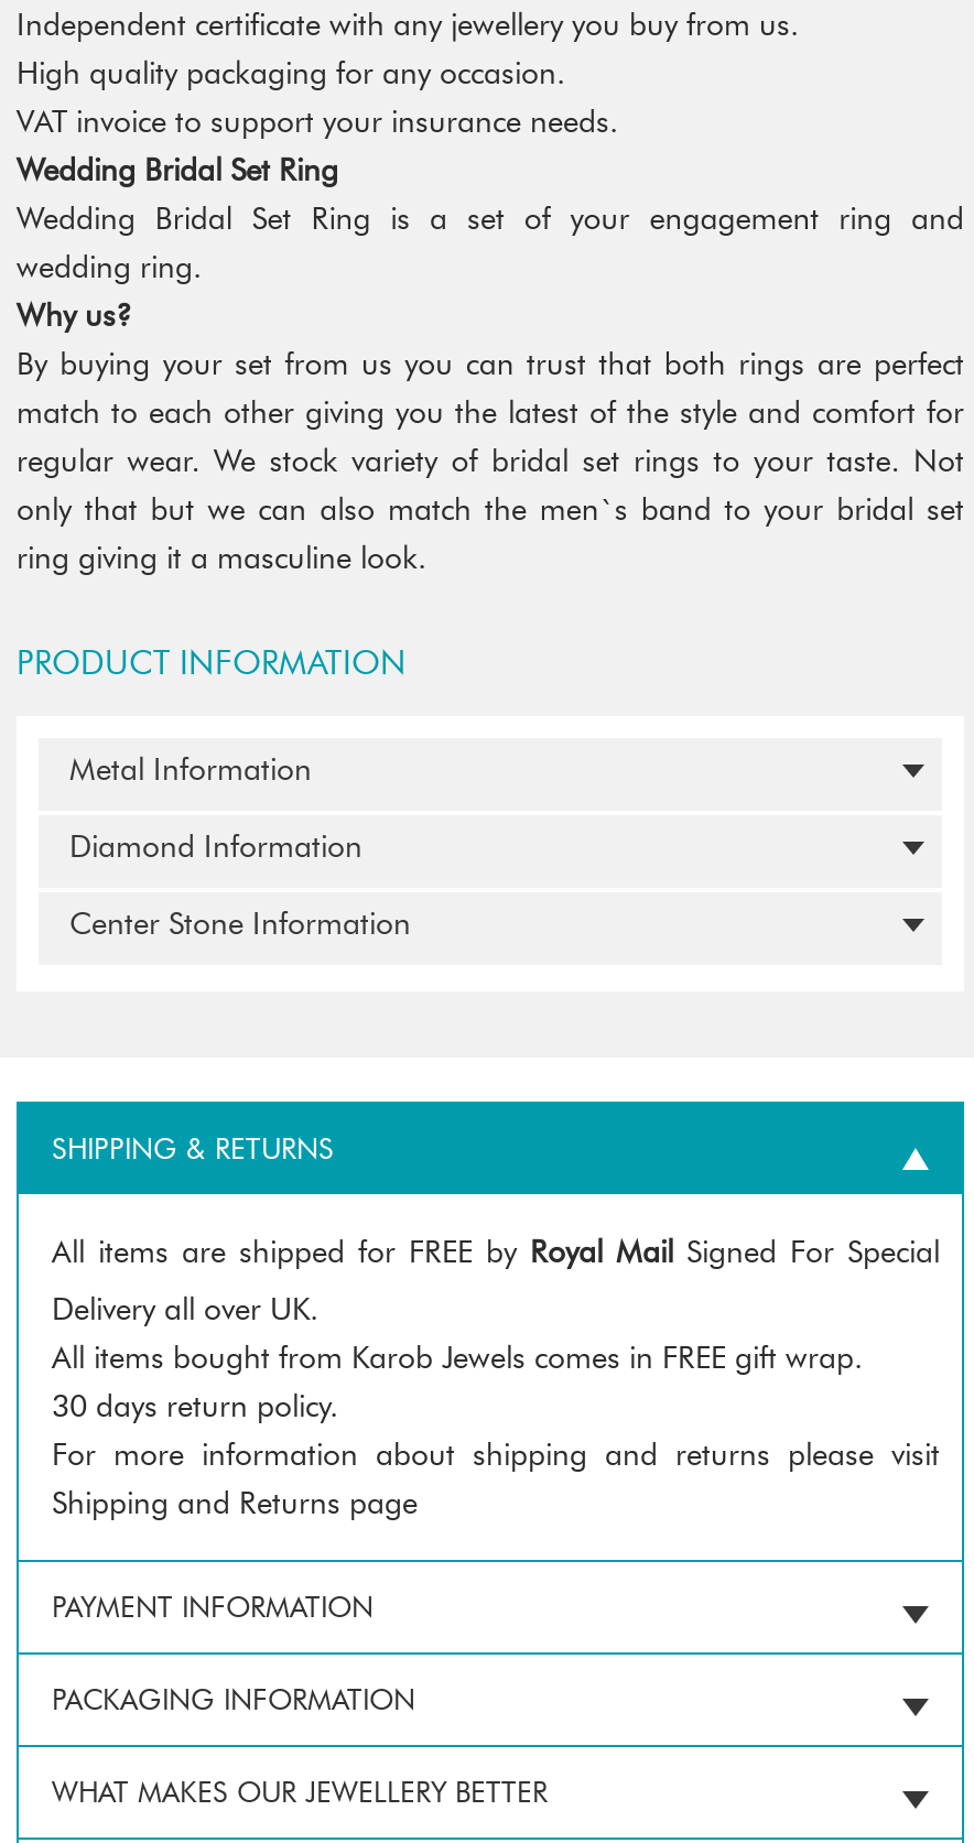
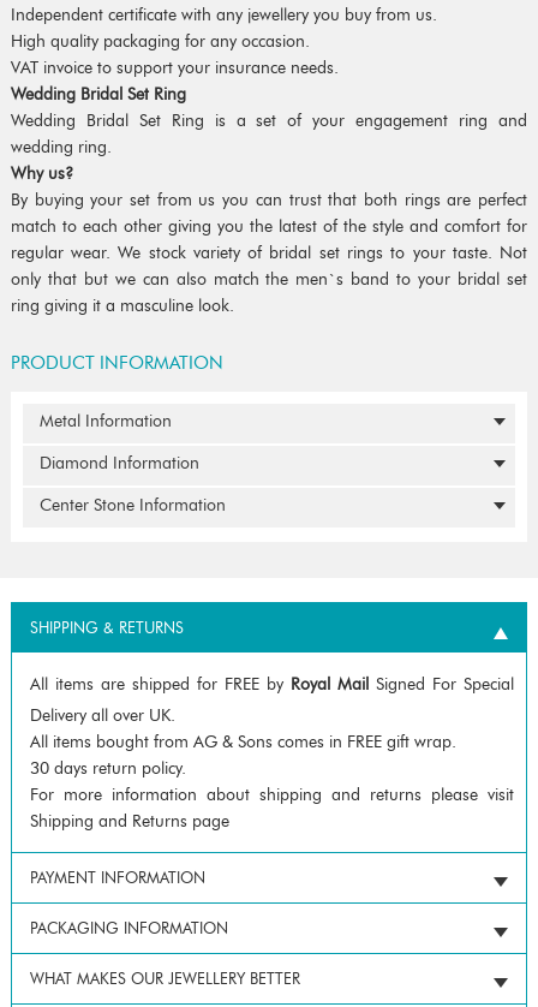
[52,1344,863,1375] All items bought from Karob Jewels comes in FREE gift wrap. -> [30,734,456,750] All items bought from AG & Sons comes in FREE gift wrap.

